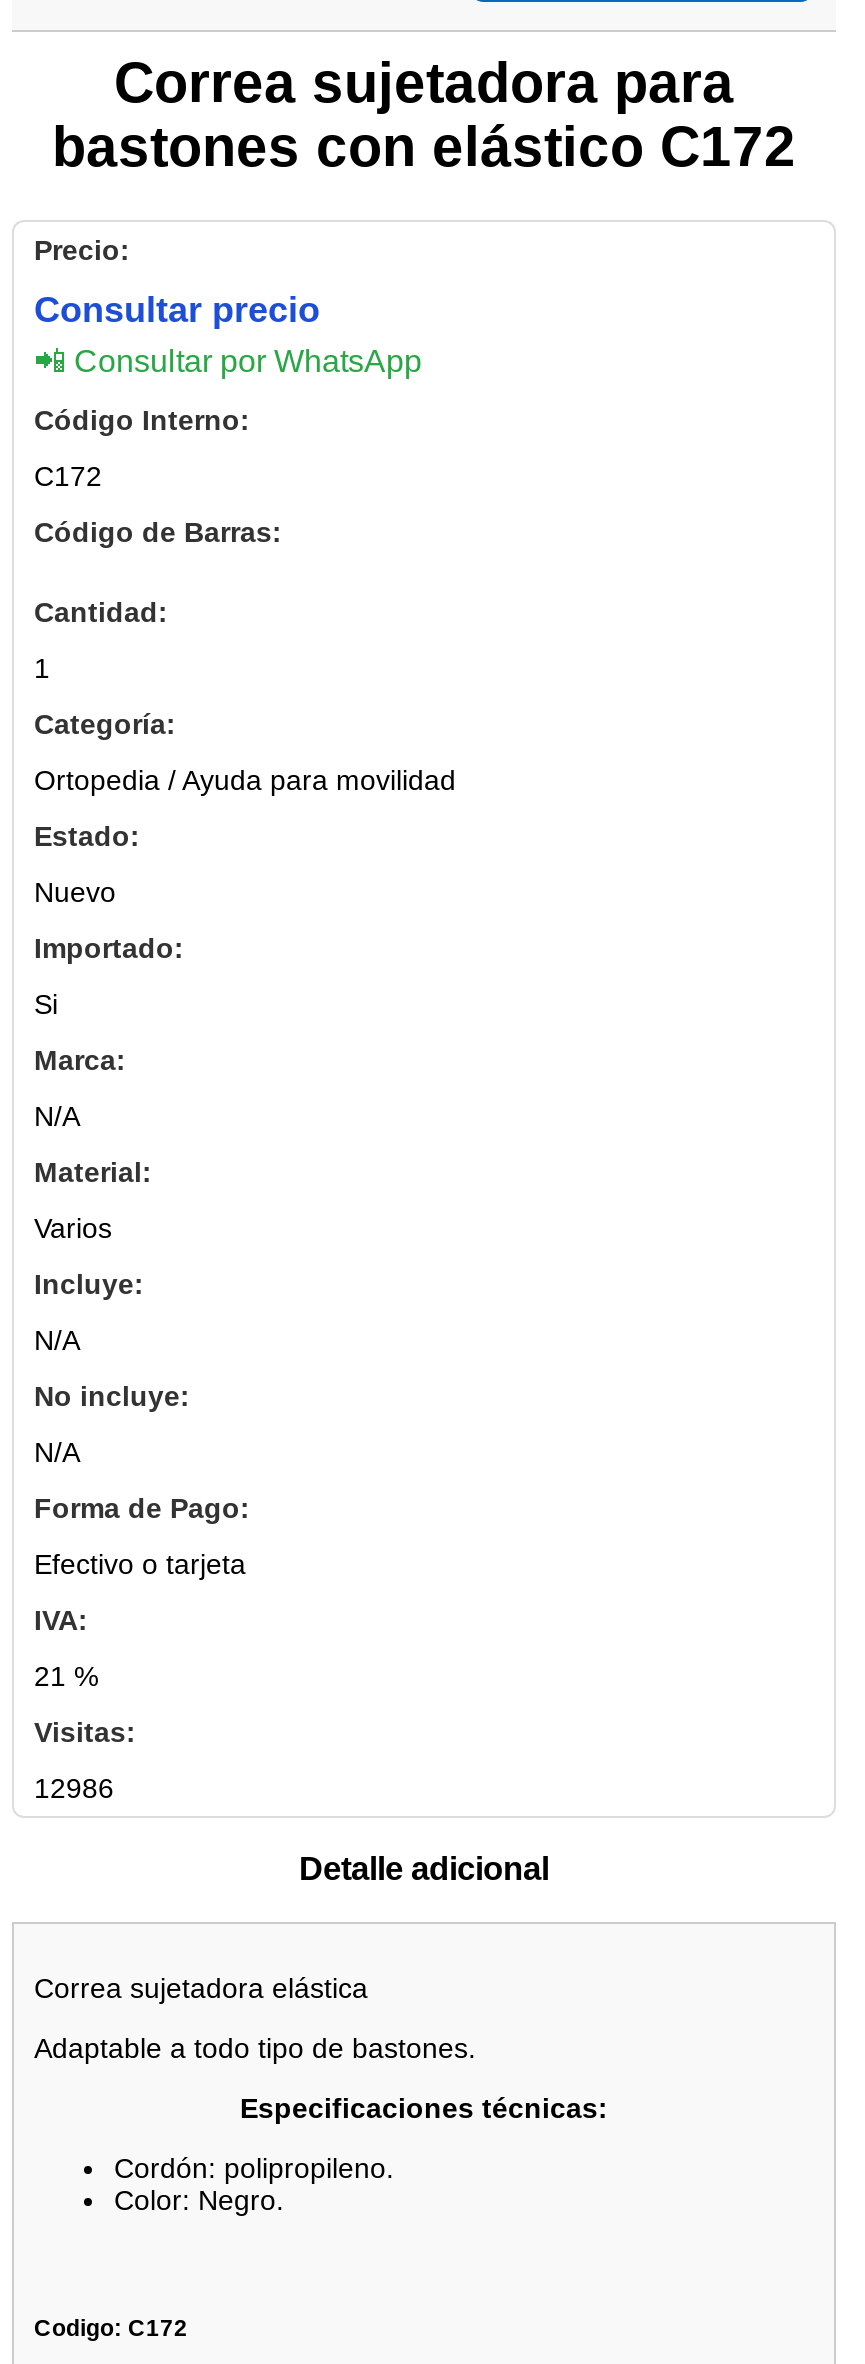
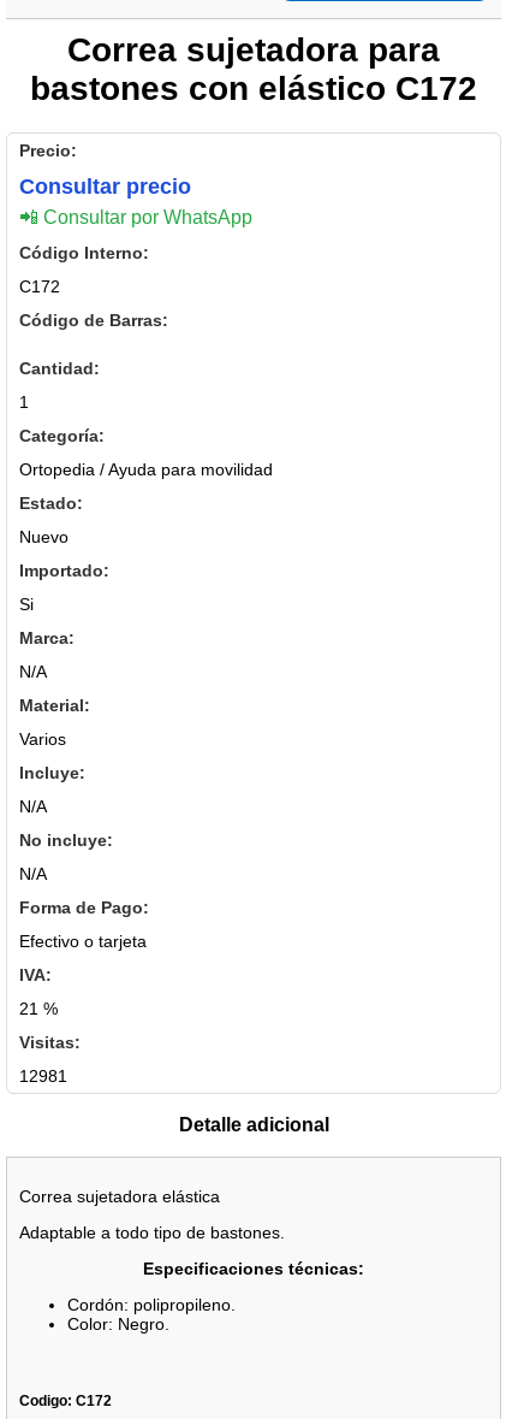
[34,1772,114,1804] 12986 -> [19,1066,67,1086] 12981

